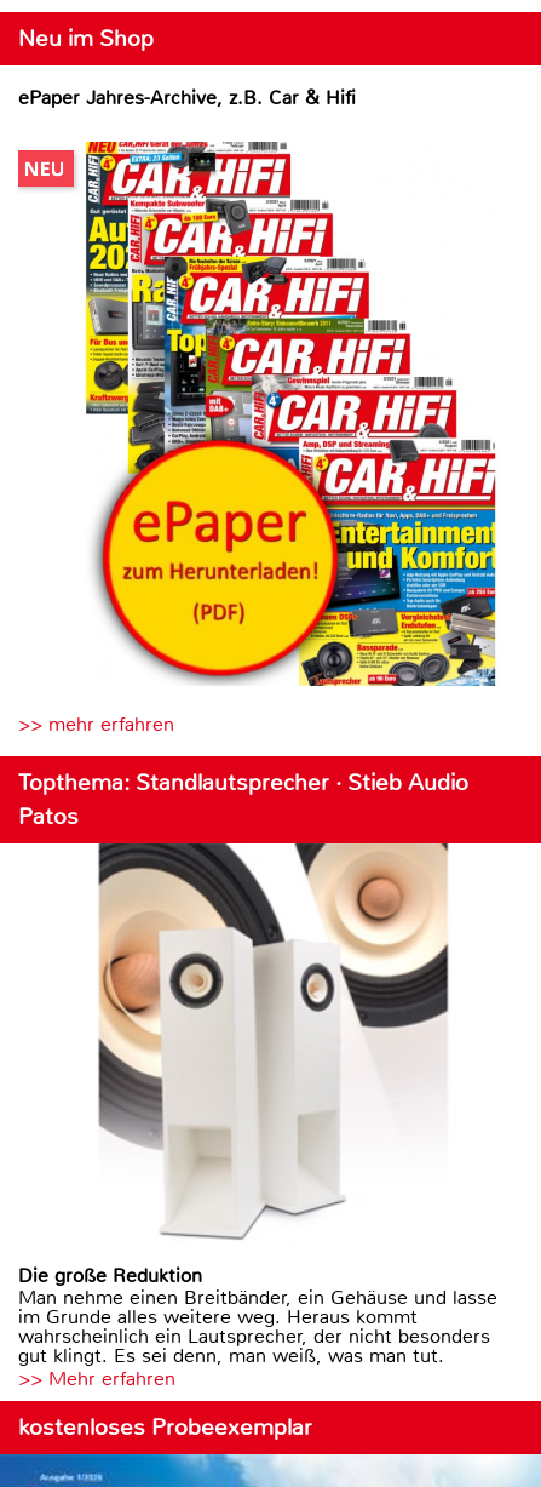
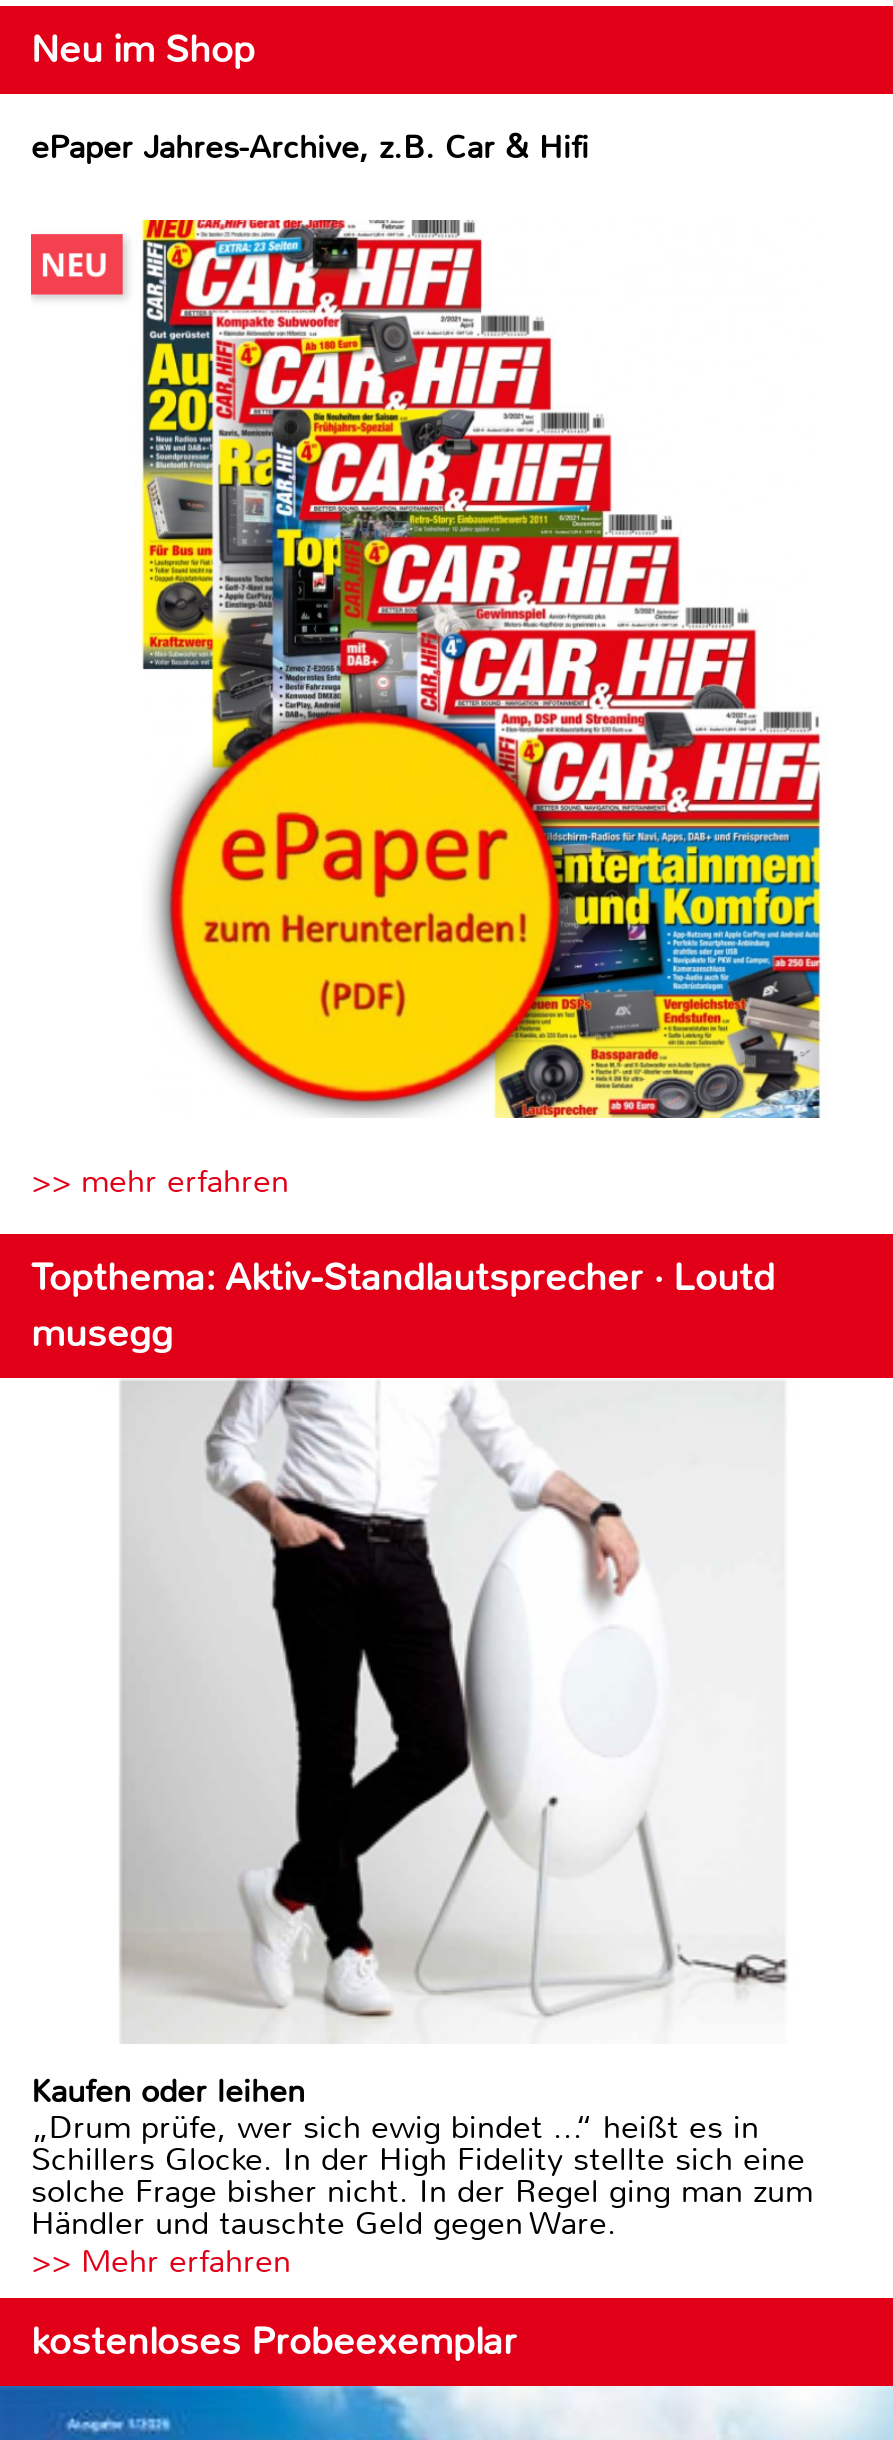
[18,768,468,832] Topthema: Standlautsprecher · Stieb Audio | Patos -> [31,1253,775,1359] Topthema: Aktiv-Standlautsprecher · Loutd | musegg
[18,842,497,1368] [image] | Die große Reduktion | Man nehme einen Breitbänder, ein Gehäuse und lasse | im Grunde alles weitere weg. Heraus kommt | wahrscheinlich ein Lautsprecher, der nicht besonders | gut klingt. Es sei denn, man weiß, was man tut. -> [31,1376,813,2244] [image] | Kaufen oder leihen | „Drum prüfe, wer sich ewig bindet ...“ heißt es in | Schillers Glocke. In der High Fidelity stellte sich eine | solche Frage bisher nicht. In der Regel ging man zum | Händler und tauschte Geld gegen Ware.

